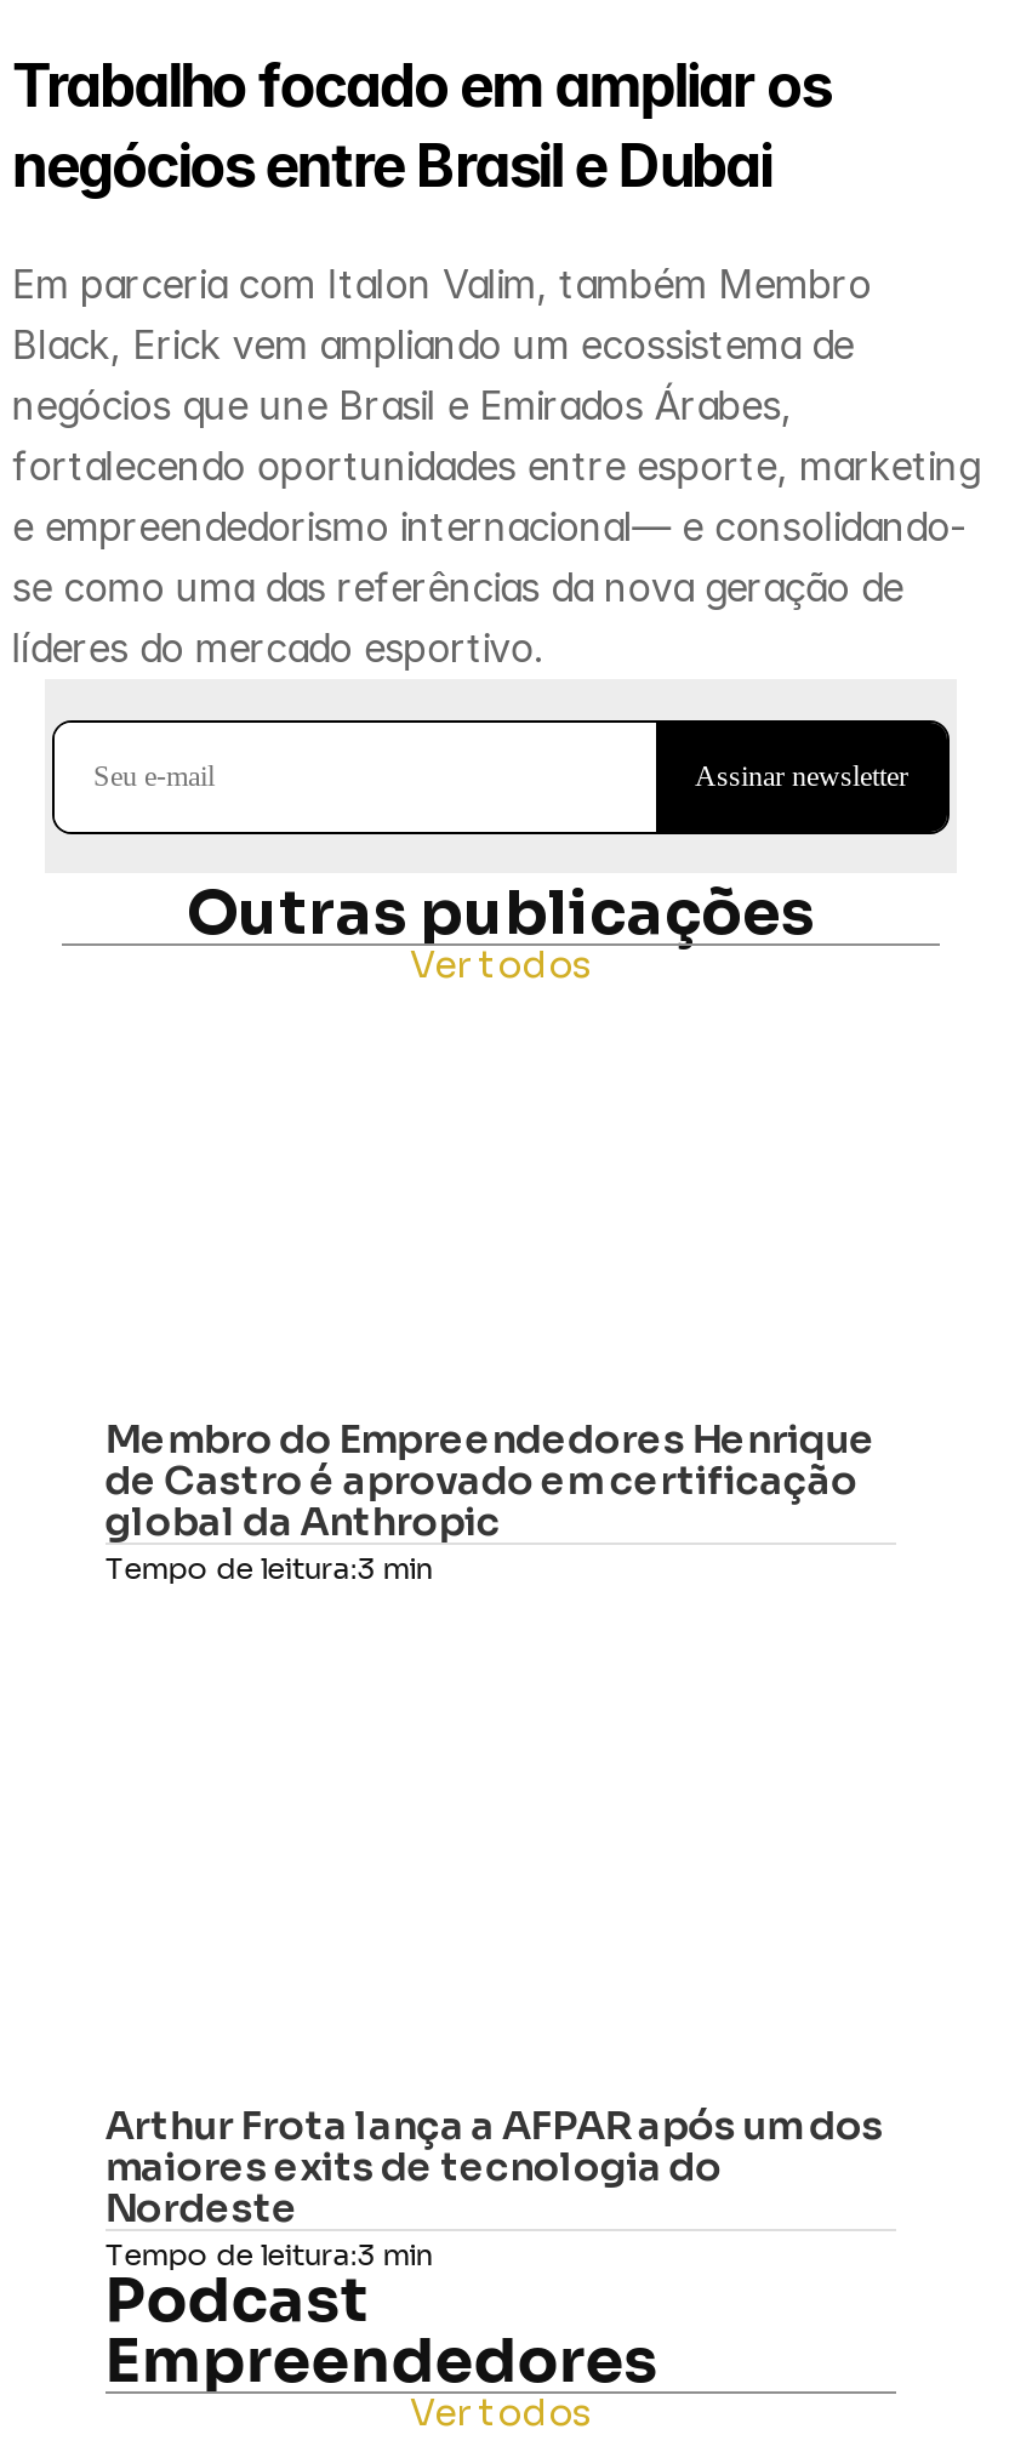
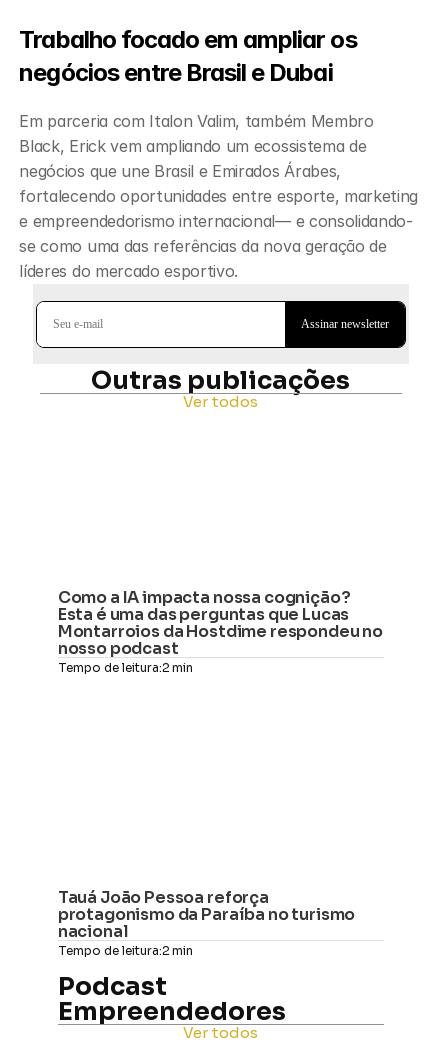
[105,1414,875,1586] Membro do Empreendedores Henrique | de Castro é aprovado em certificação | global da Anthropic | Tempo de leitura:3 min -> [58,587,383,675] Como a IA impacta nossa cognição? | Esta é uma das perguntas que Lucas | Montarroios da Hostdime respondeu no | nosso podcast | Tempo de leitura:2 min
[105,2100,883,2273] Arthur Frota lança a AFPAR após um dos | maiores exits de tecnologia do | Nordeste | Tempo de leitura:3 min -> [58,887,355,958] Tauá João Pessoa reforça | protagonismo da Paraíba no turismo | nacional | Tempo de leitura:2 min

